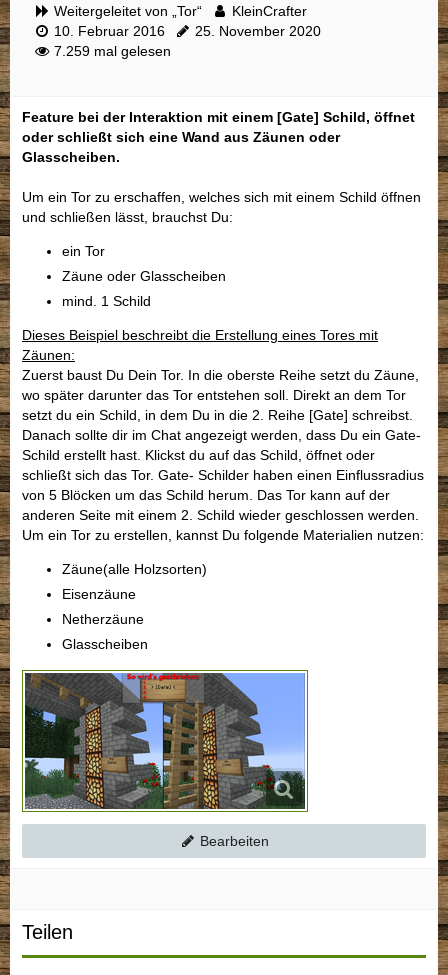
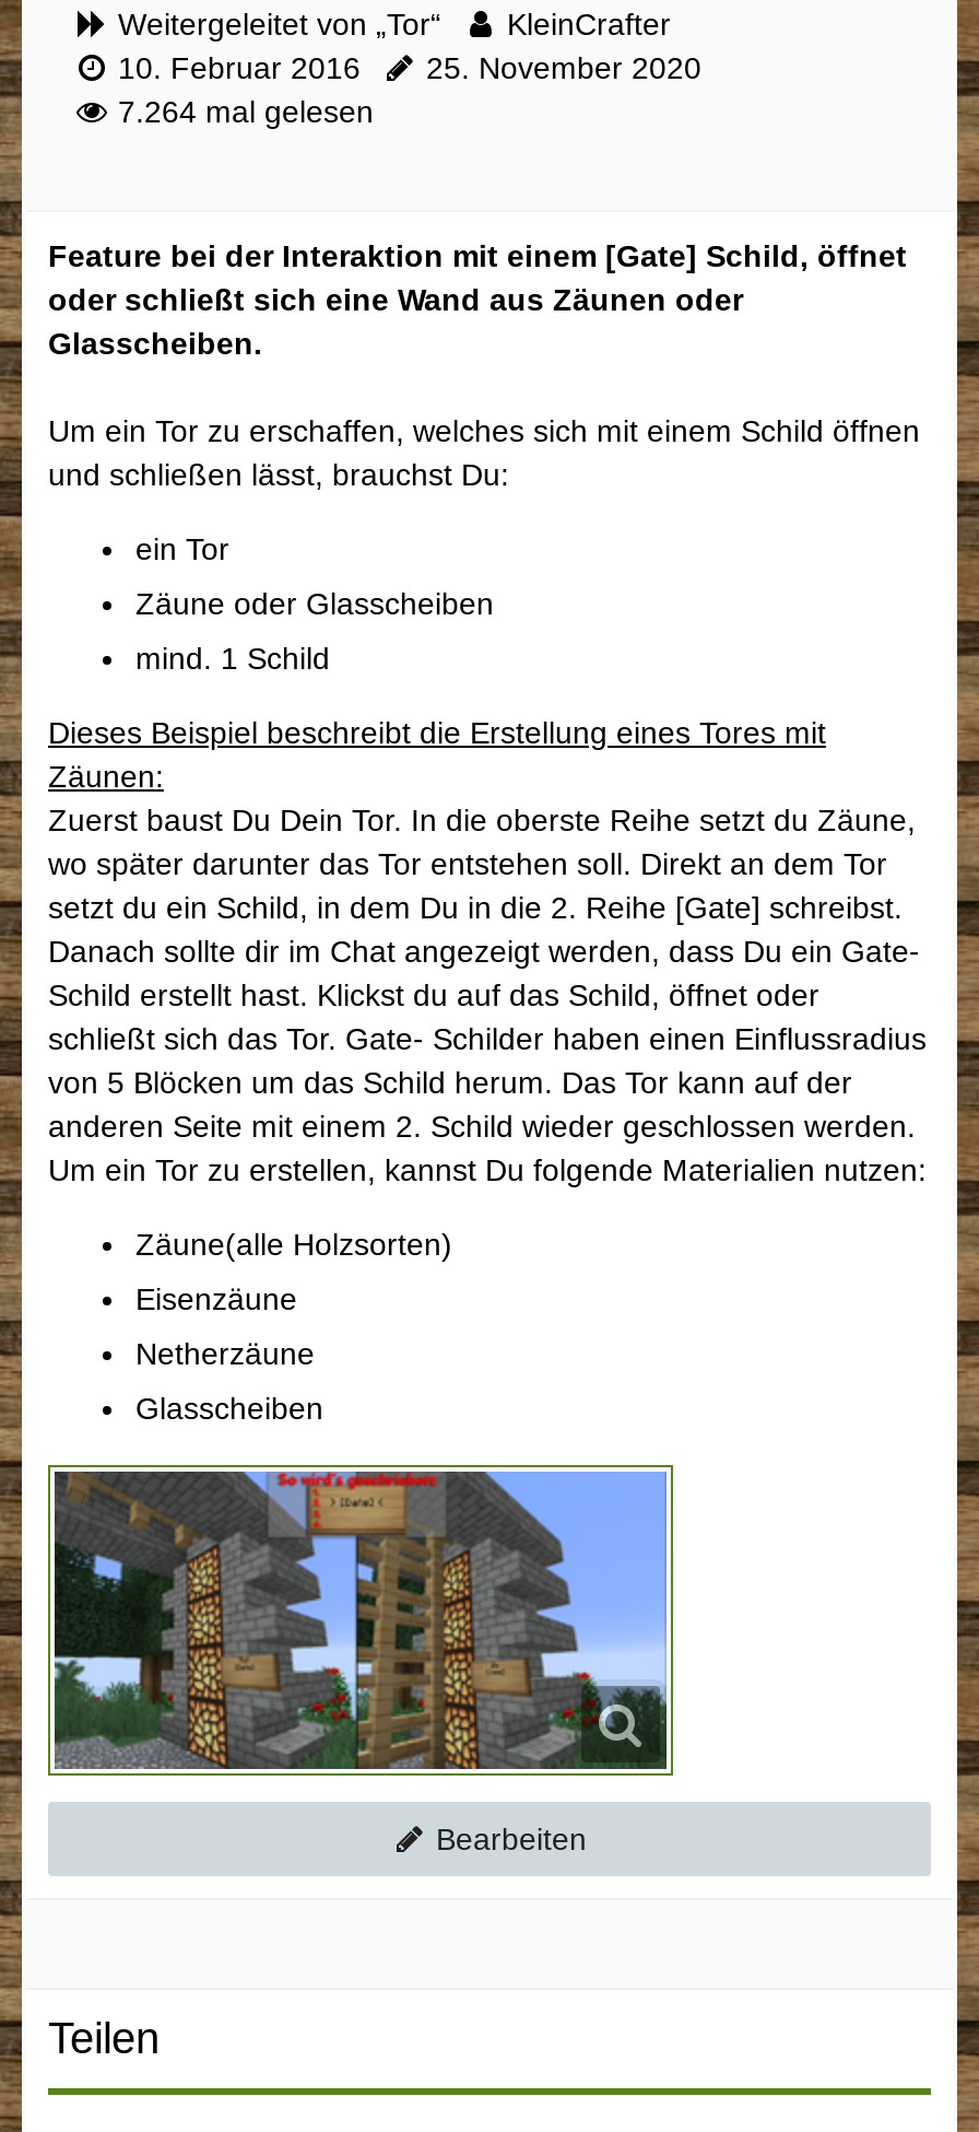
[50,43,171,59] 7.259 mal gelesen -> [109,95,374,130] 7.264 mal gelesen

